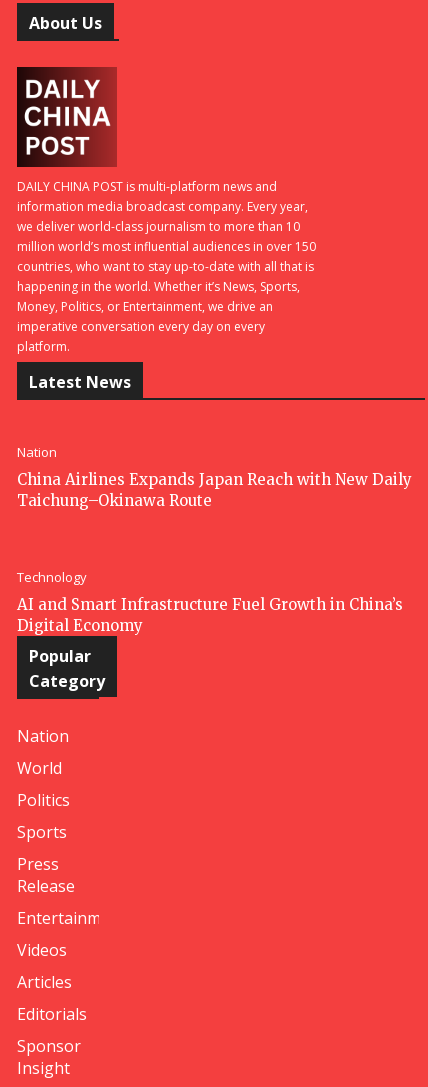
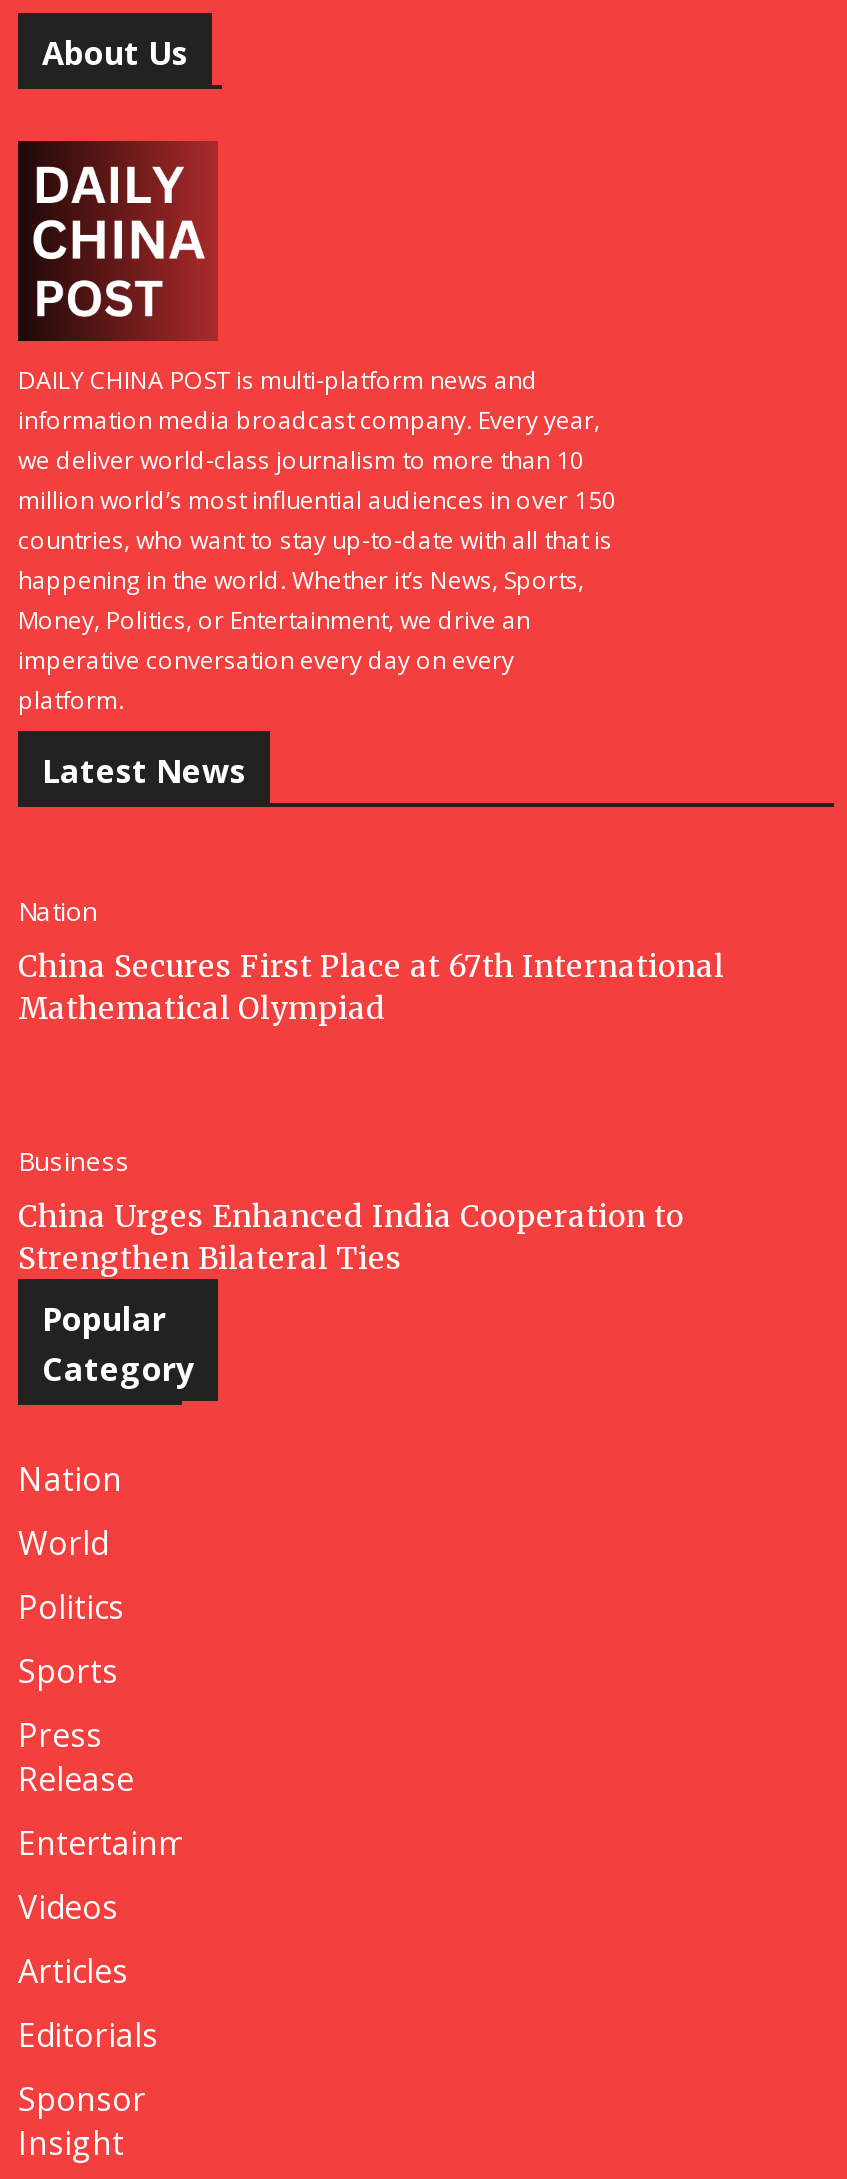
[17,470,412,510] China Airlines Expands Japan Reach with New Daily | Taichung–Okinawa Route -> [18,947,724,1027] China Secures First Place at 67th International | Mathematical Olympiad
[17,568,87,586] Technology -> [18,1143,130,1179] Business
[17,595,403,635] AI and Smart Infrastructure Fuel Growth in China’s | Digital Economy -> [18,1197,684,1277] China Urges Enhanced India Cooperation to | Strengthen Bilateral Ties

